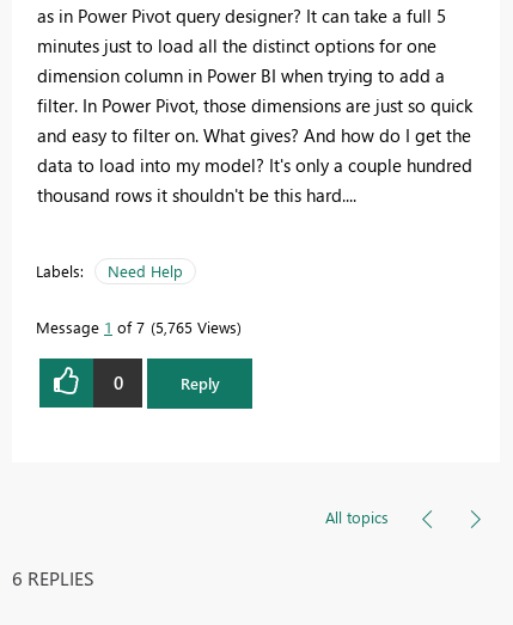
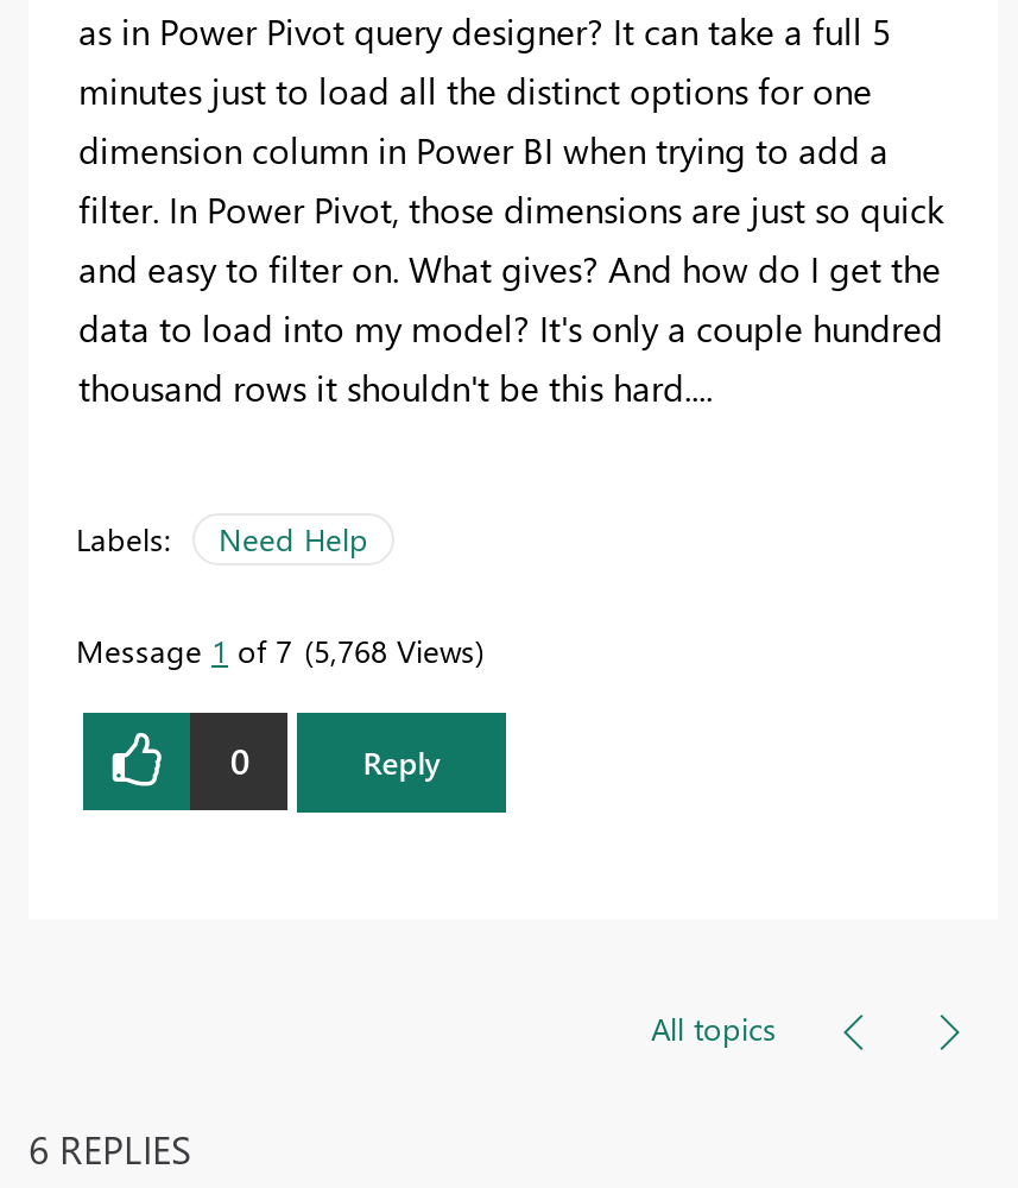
[36,316,237,337] Message 1 of 7 5,765 Views -> [76,629,475,669] Message 1 of 7 5,768 Views

